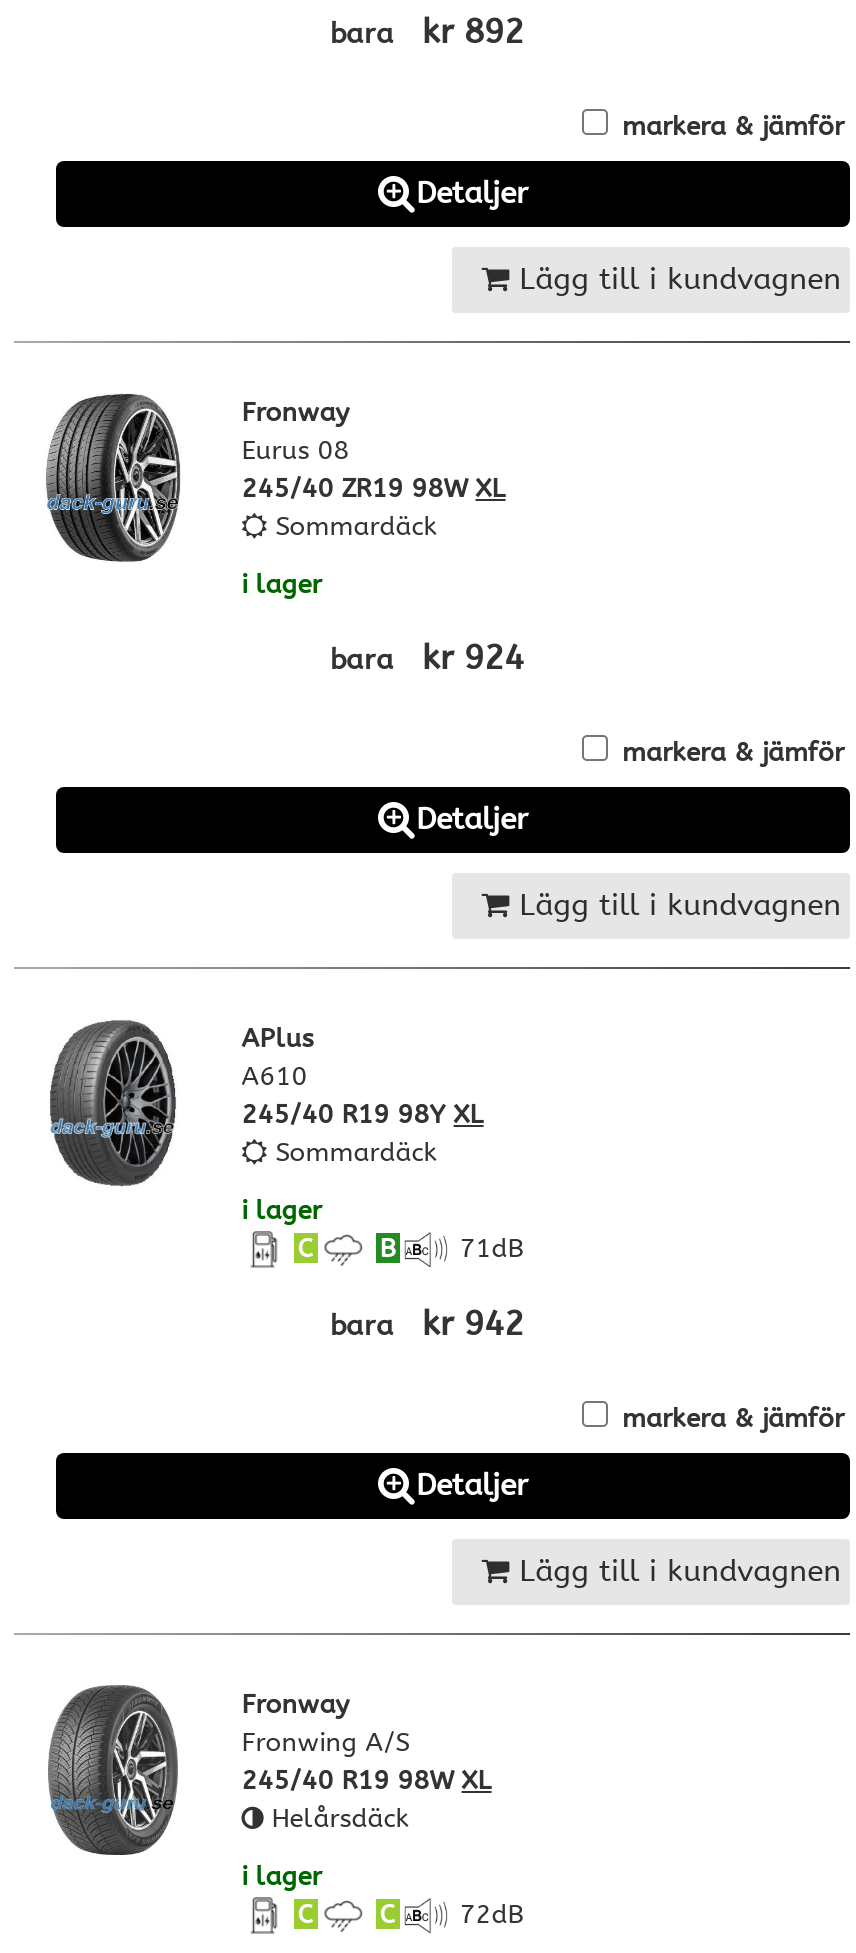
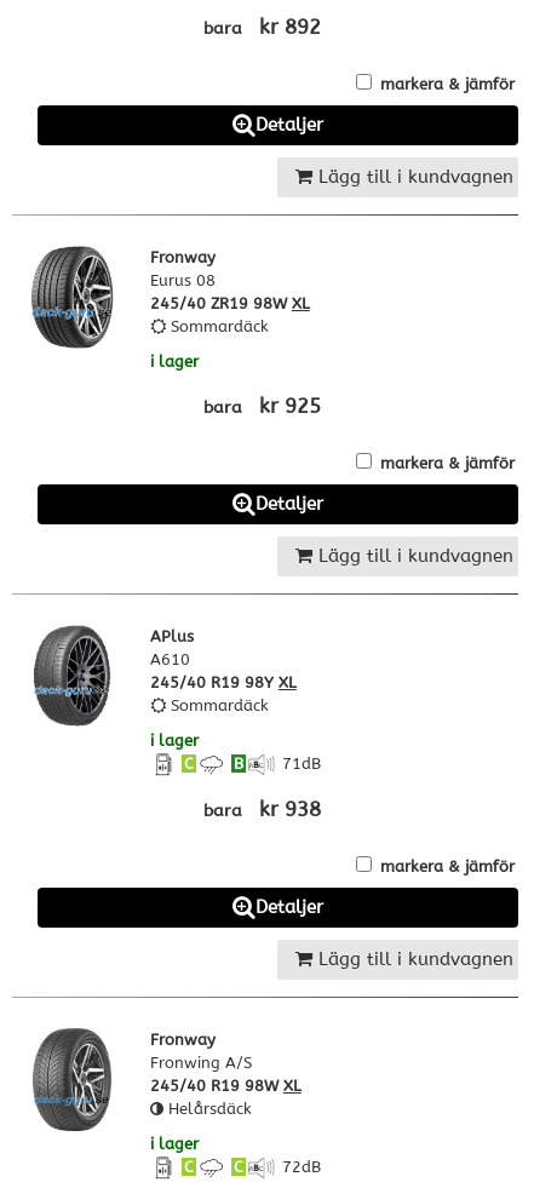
[330,636,524,676] bara kr 924 -> [203,393,321,417] bara kr 925
[330,1302,524,1342] bara kr 942 -> [203,796,321,821] bara kr 938

